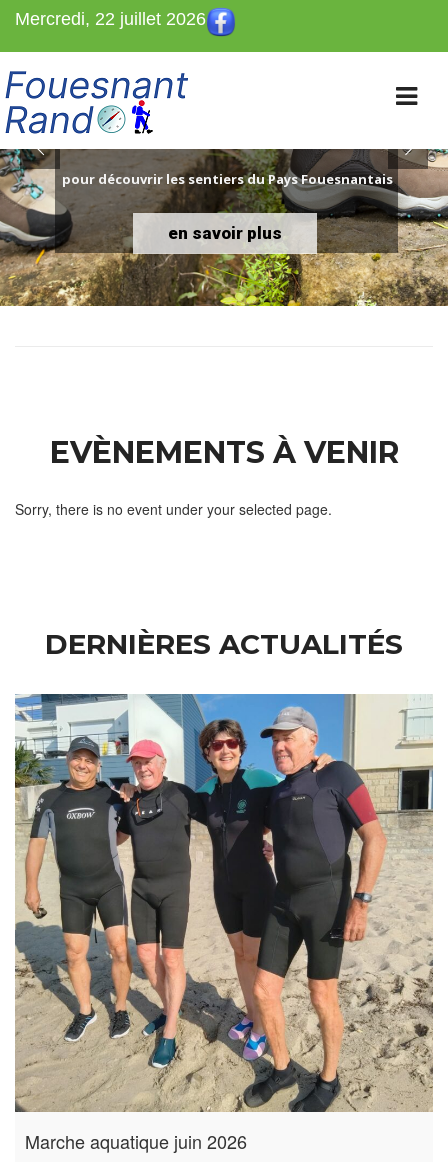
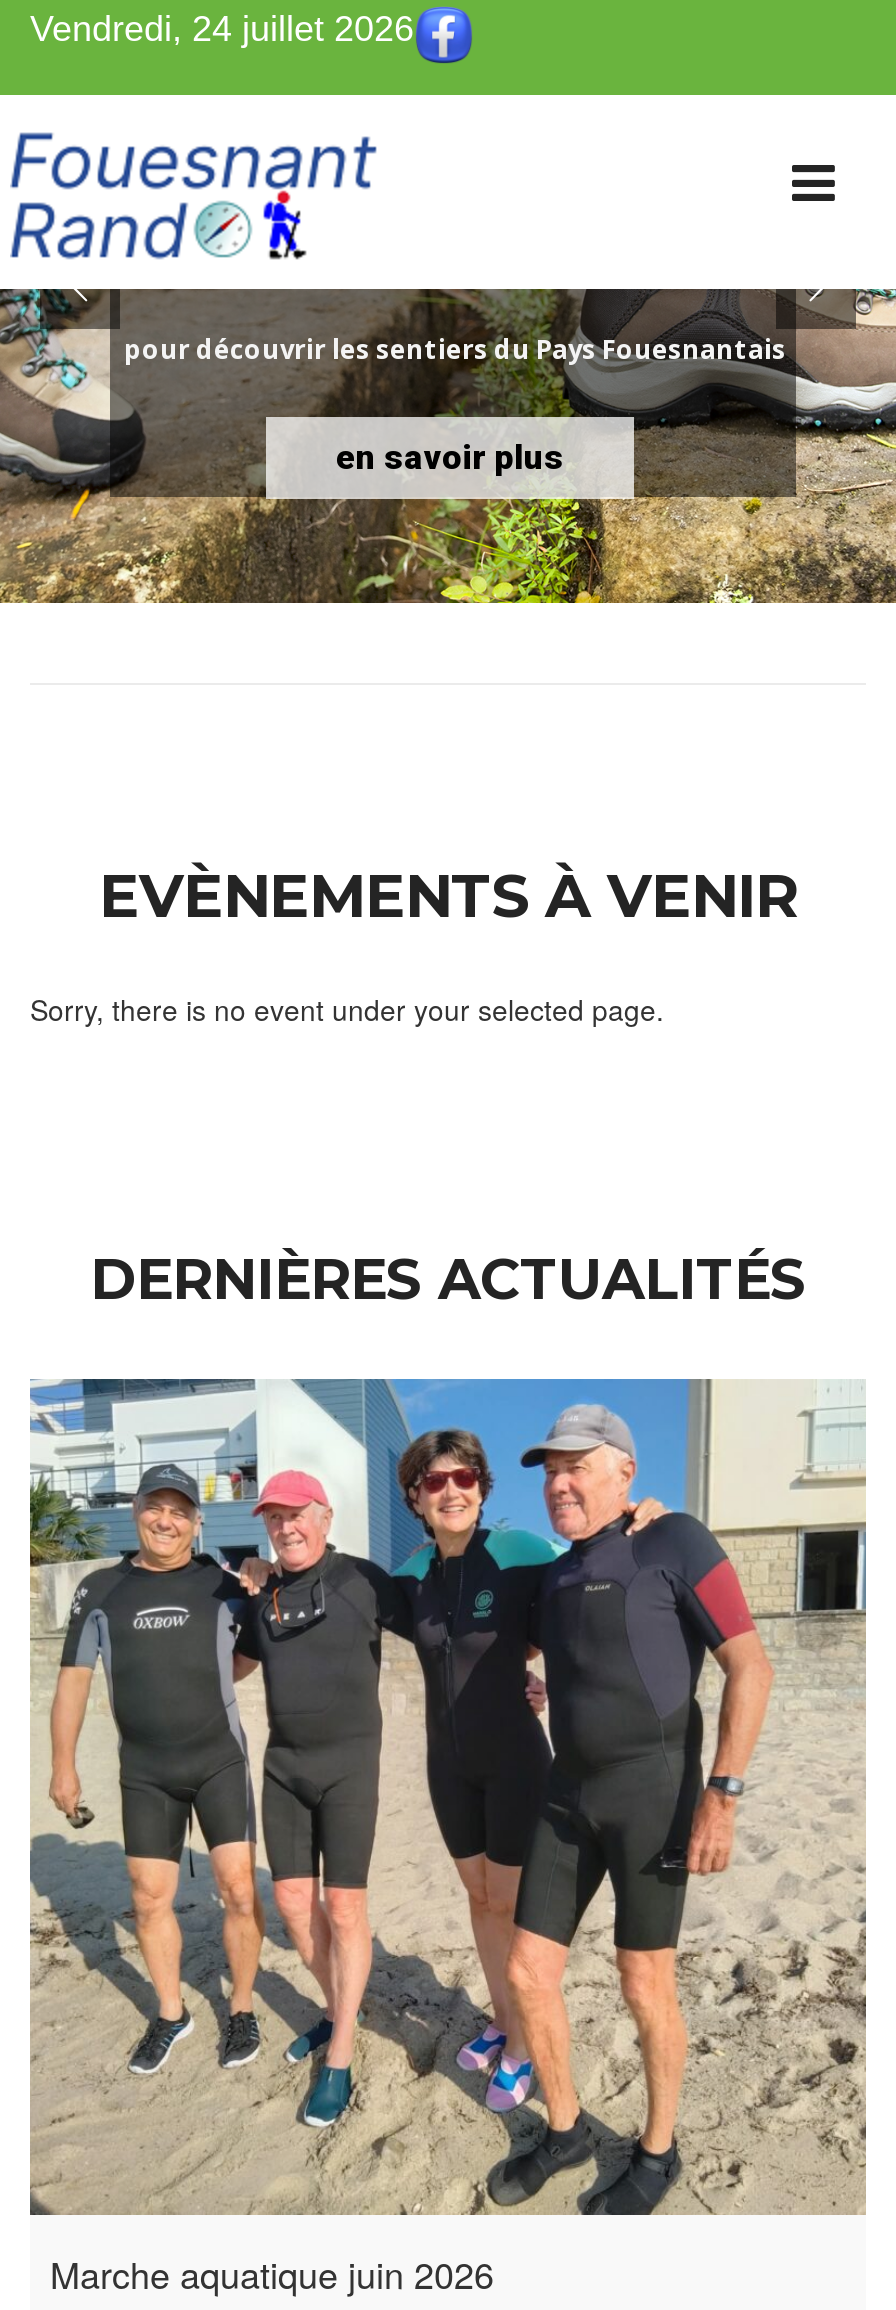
[15,9,206,29] Mercredi, 22 juillet 2026 -> [30,9,414,49] Vendredi, 24 juillet 2026

